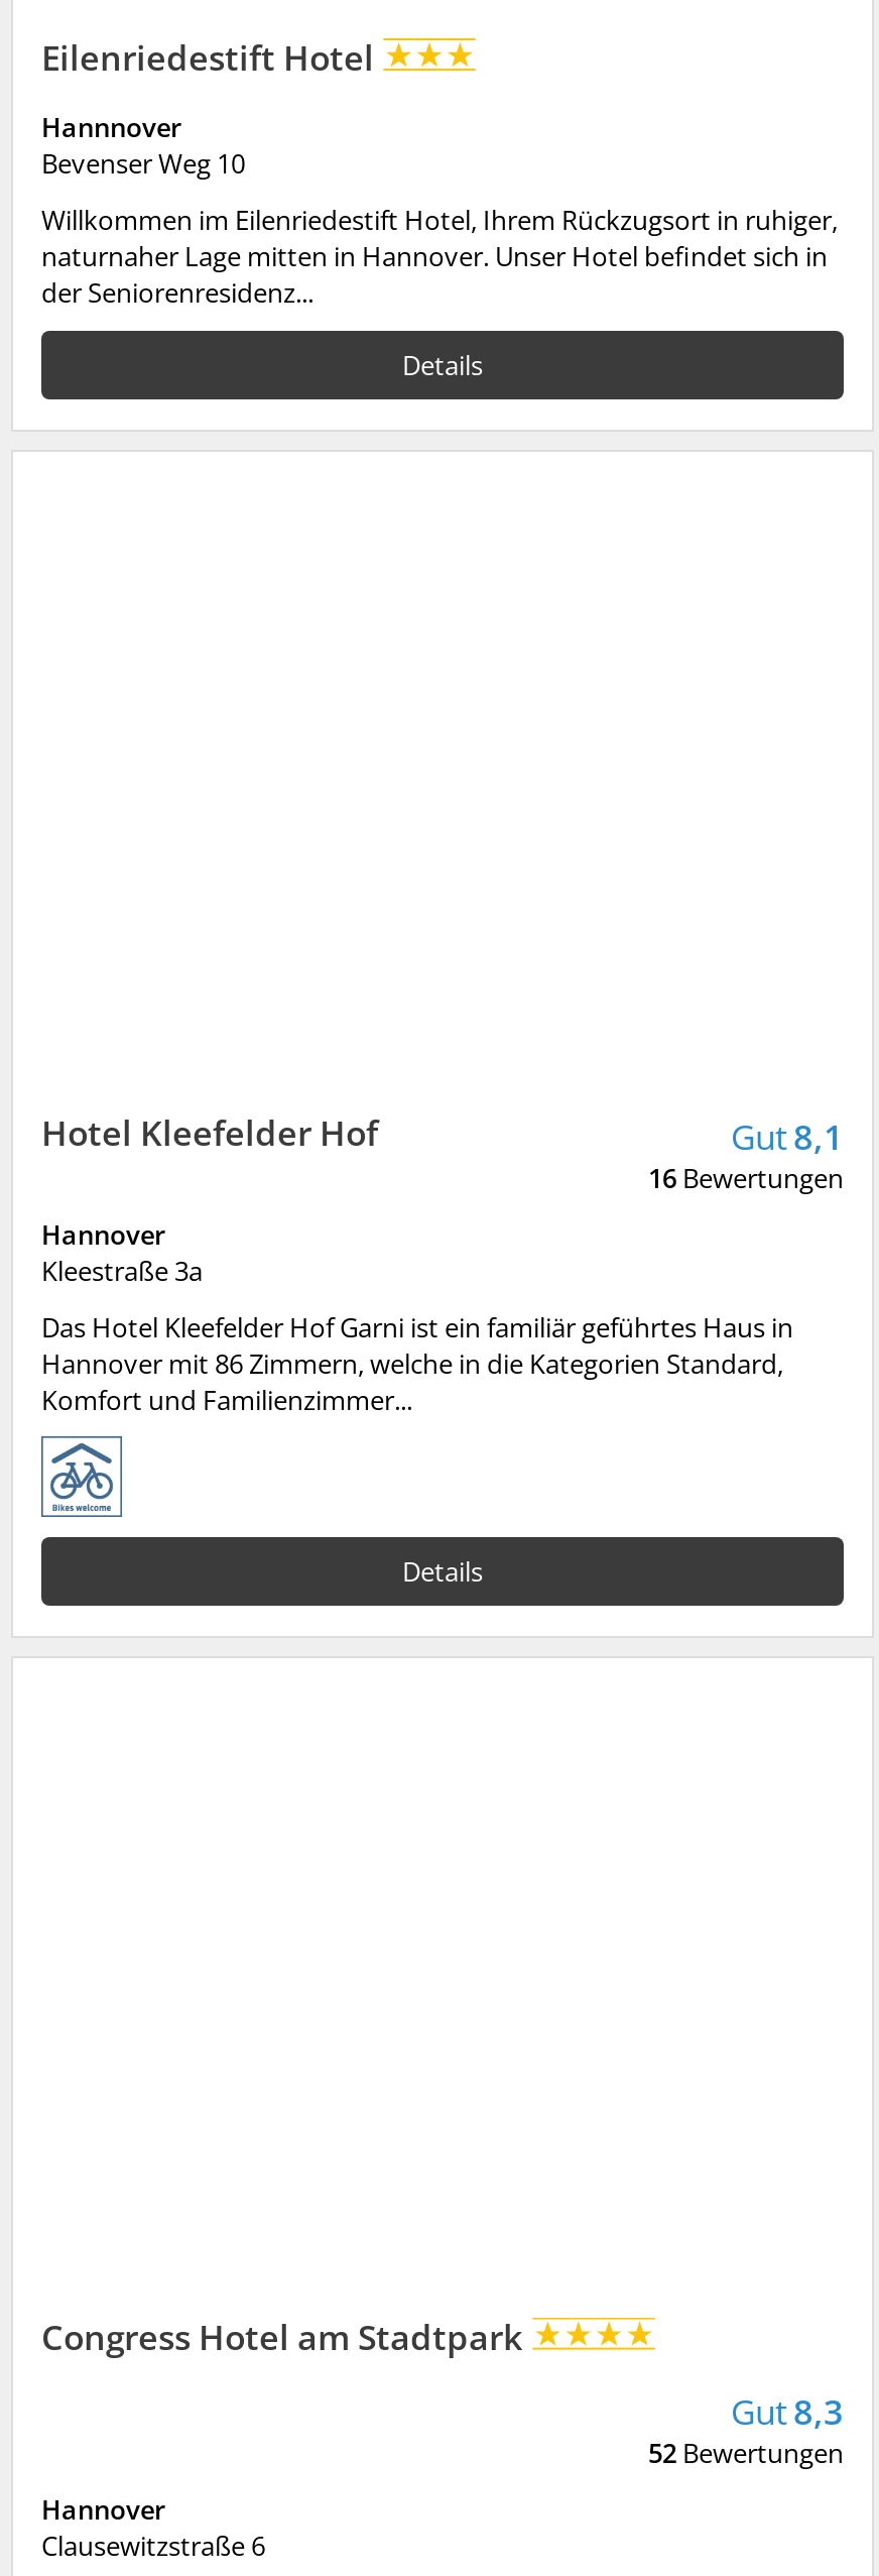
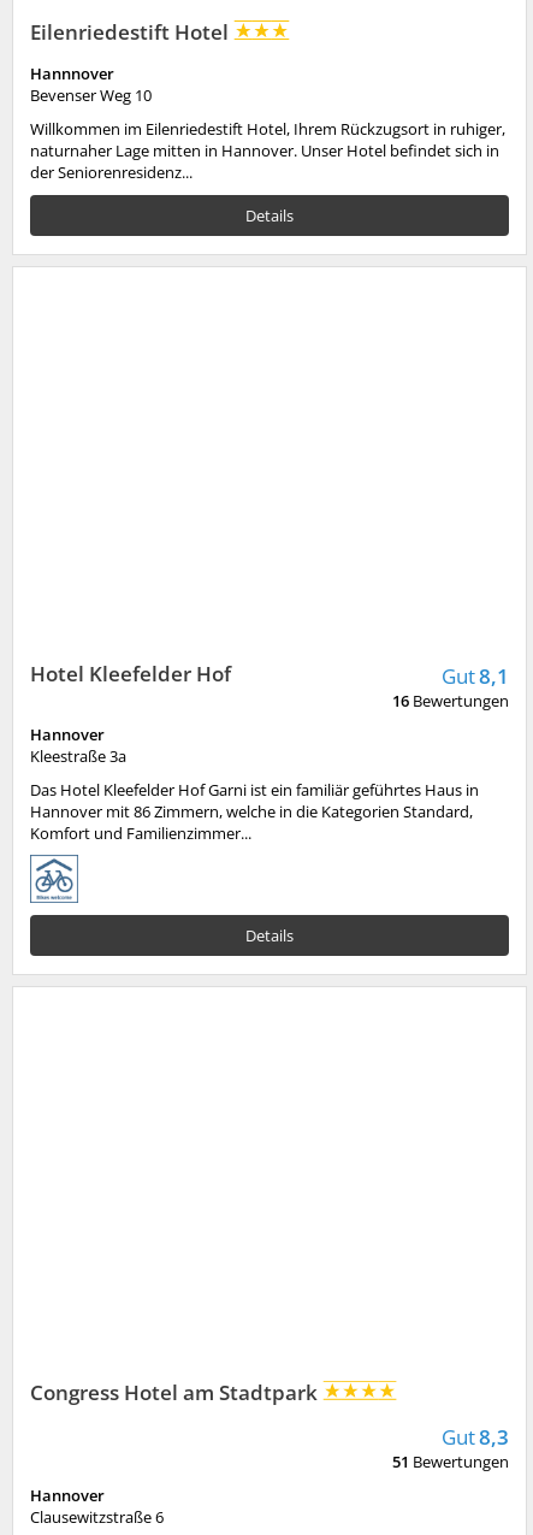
[648,2436,844,2472] 52 Bewertungen -> [392,1451,509,1473] 51 Bewertungen

